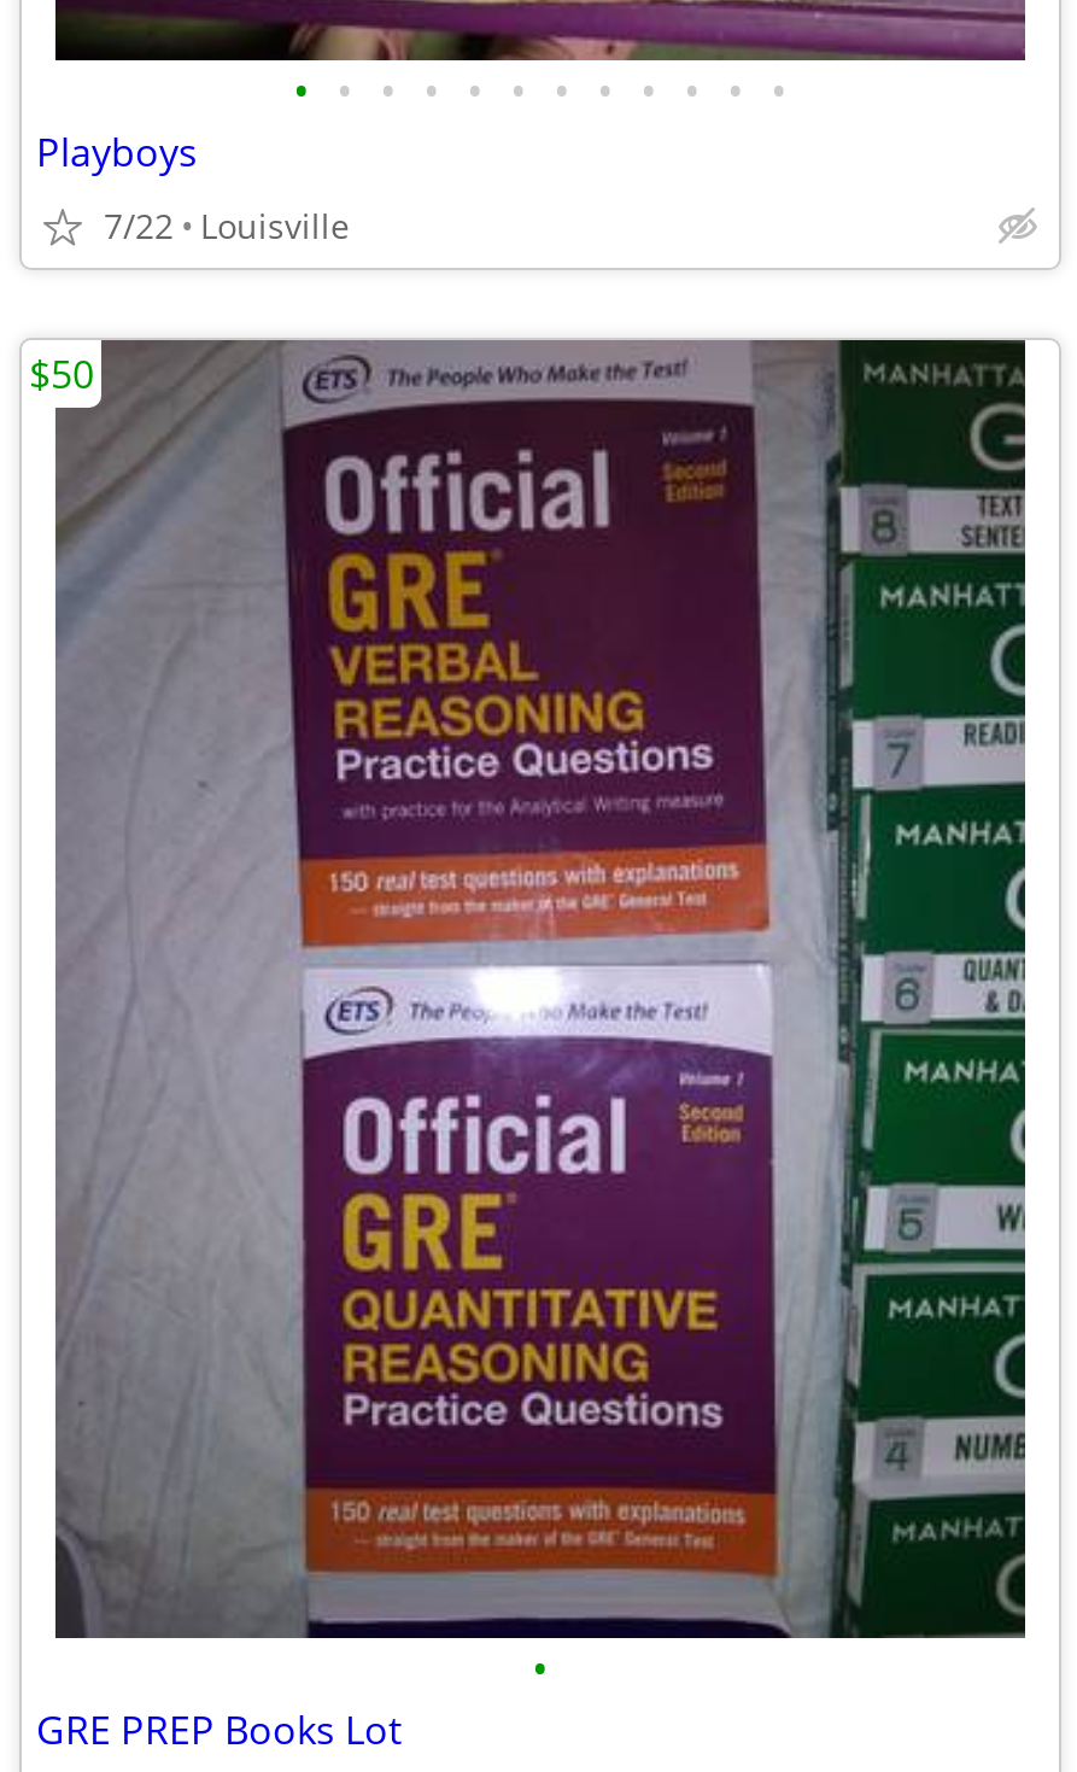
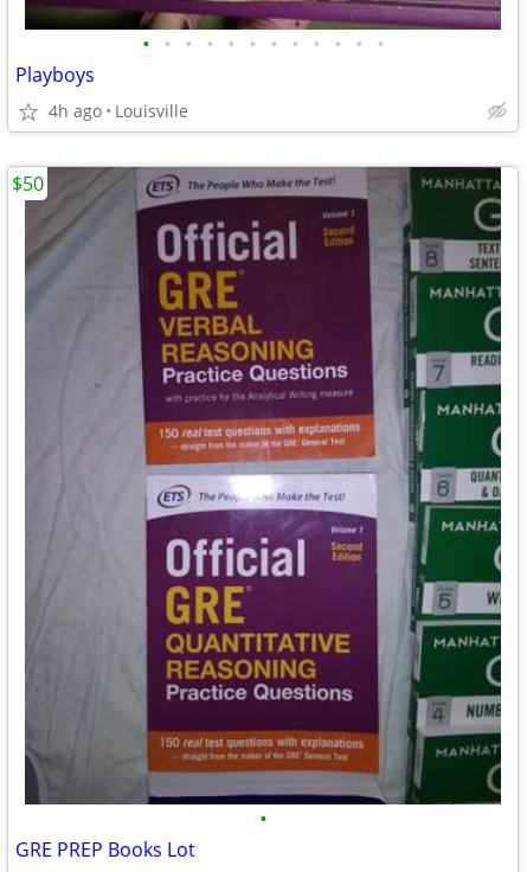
[104,203,350,248] 7/22 Louisville -> [49,100,188,122] 4h ago Louisville

